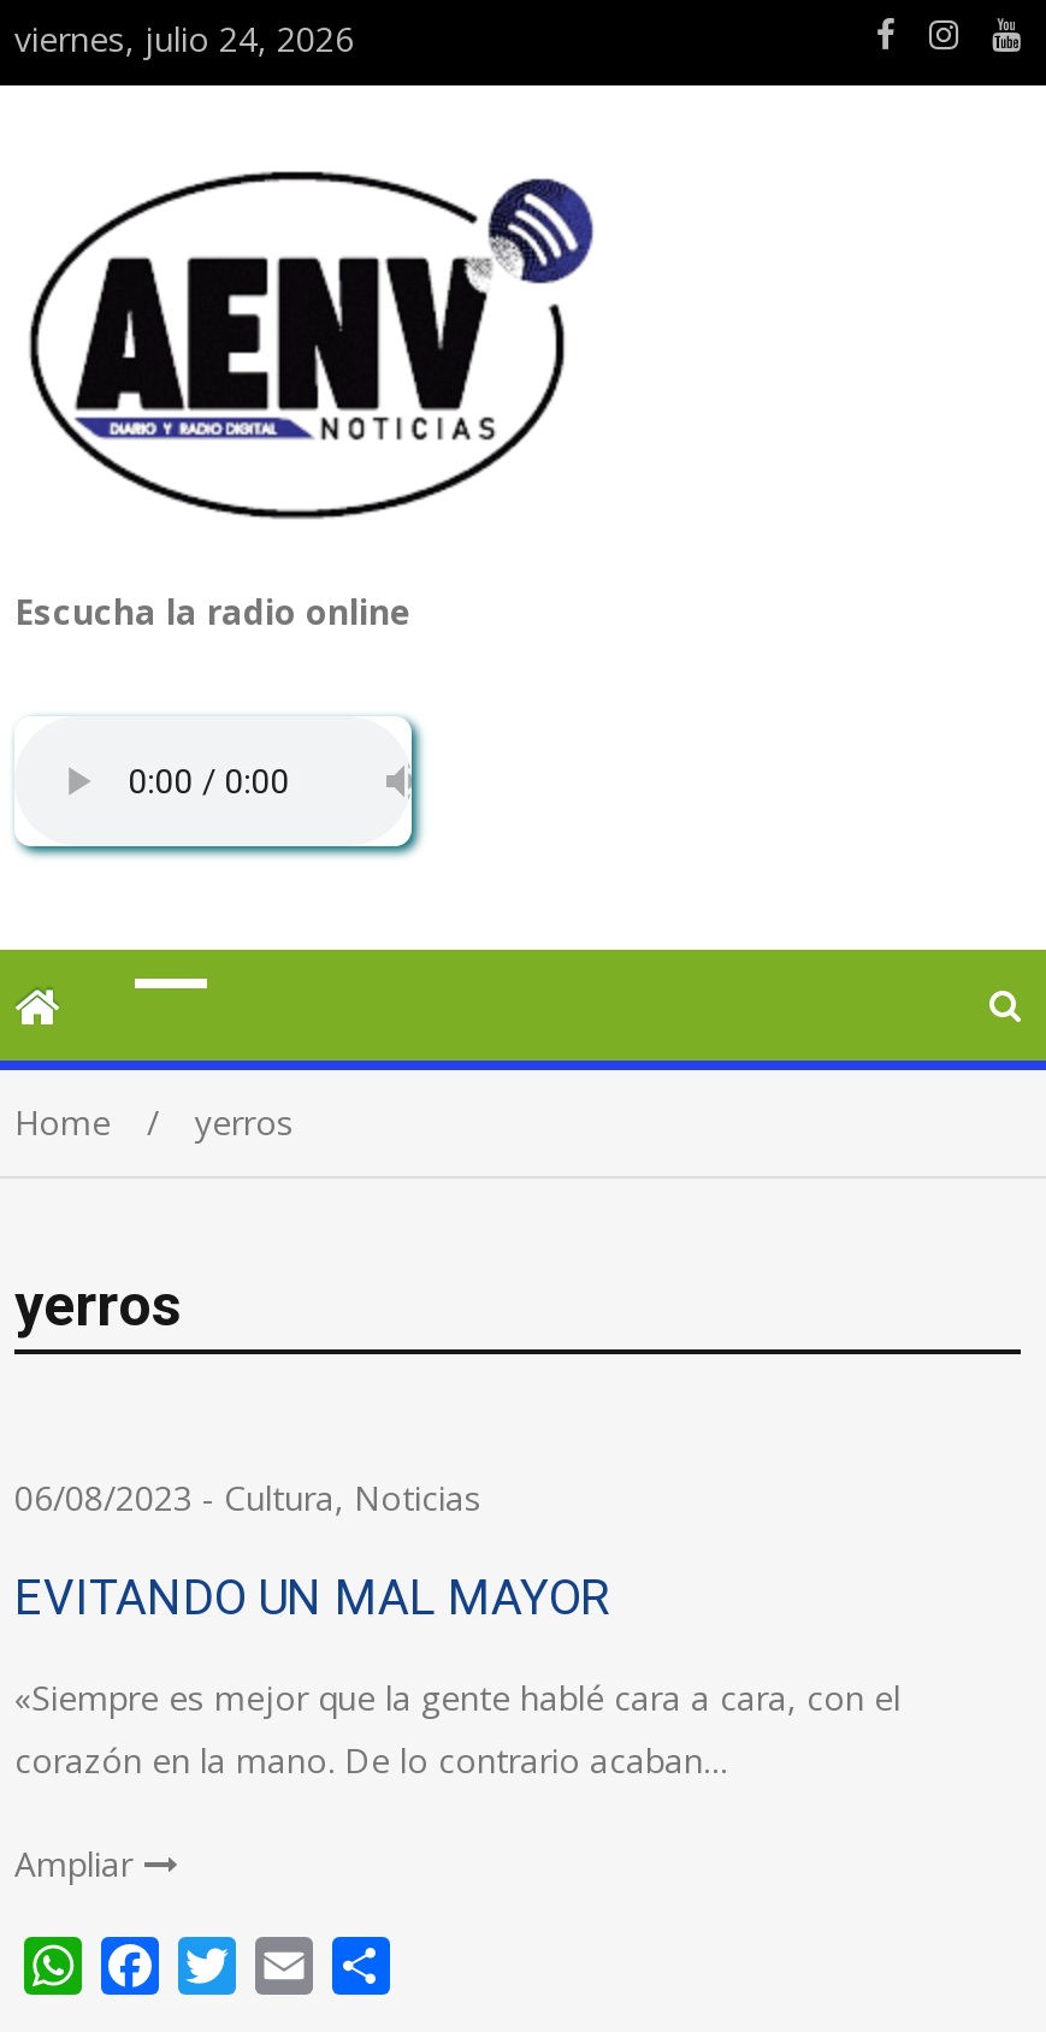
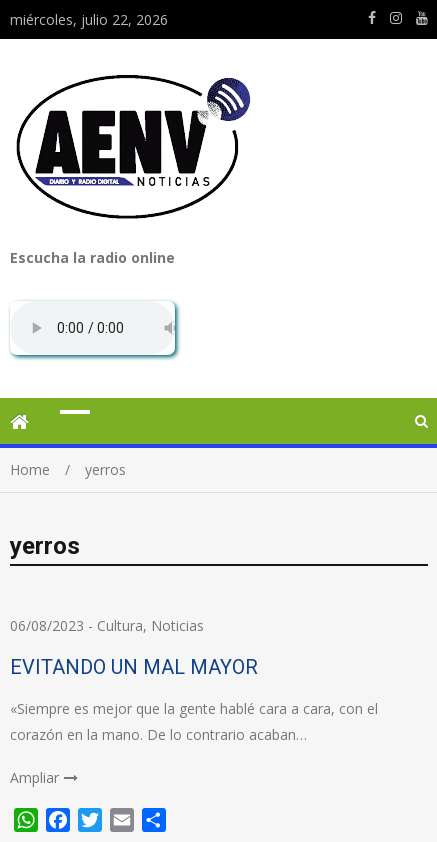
[14,16,354,61] viernes, julio 24, 2026 -> [10,10,168,29] miércoles, julio 22, 2026

